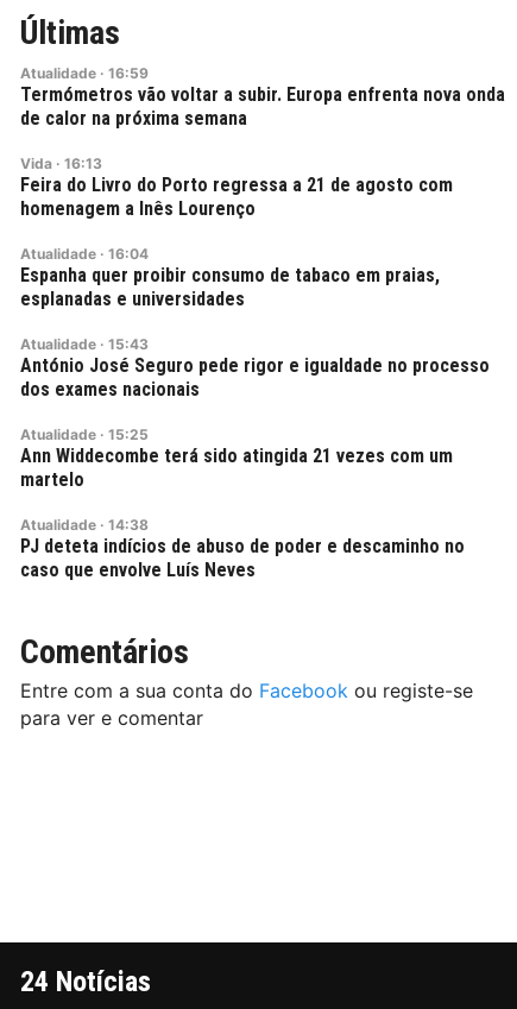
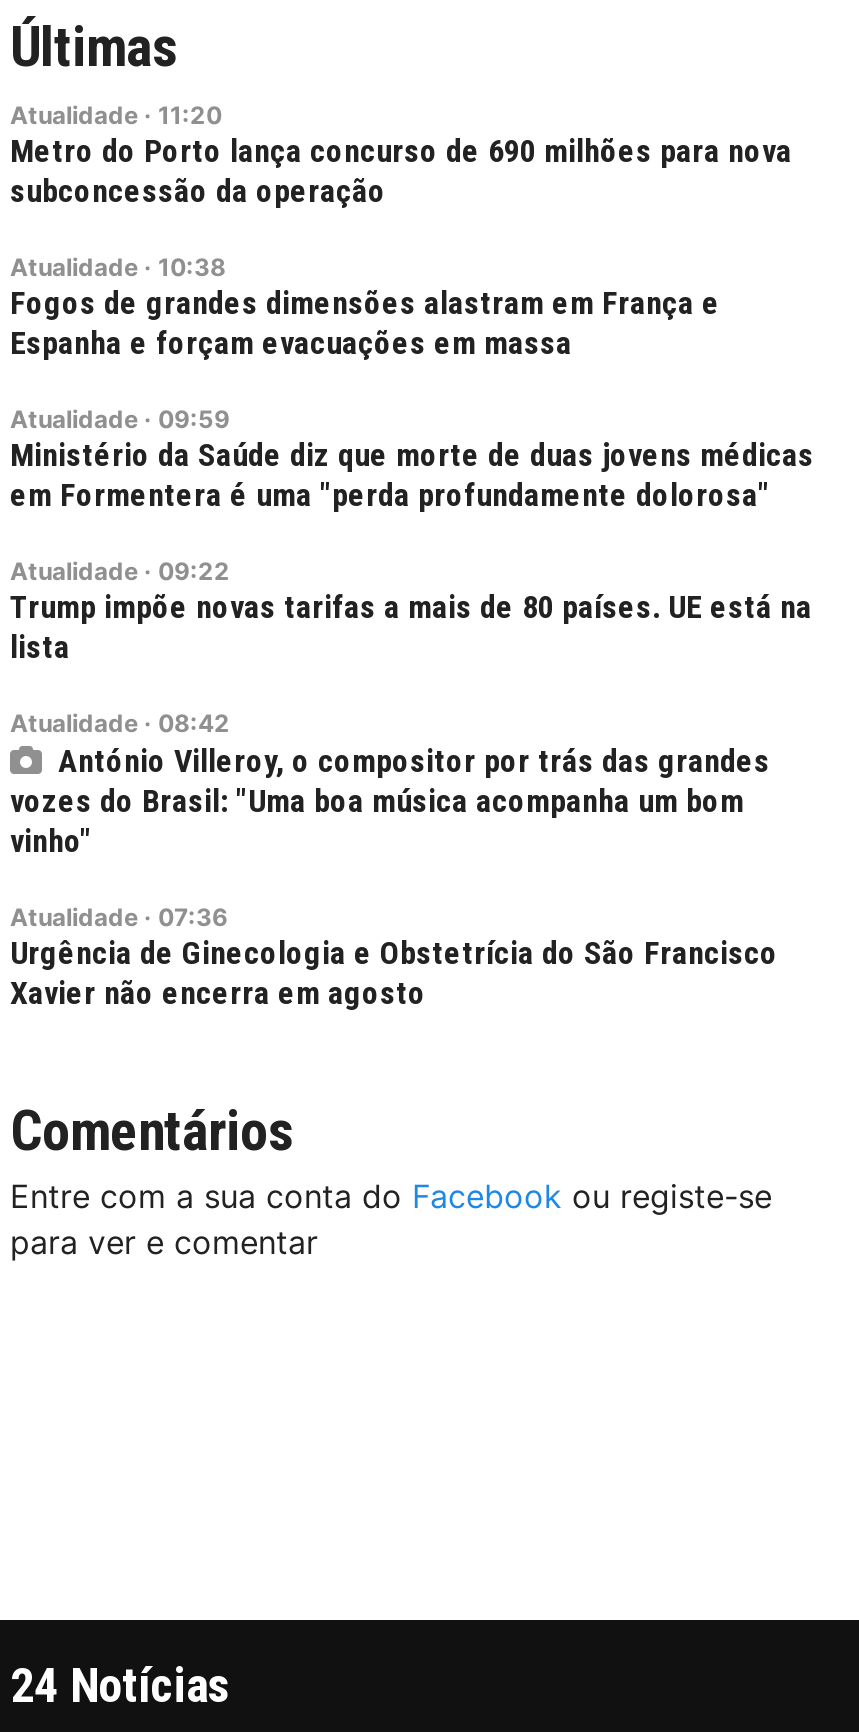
[20,64,505,130] Atualidade · 16:59 | Termómetros vão voltar a subir. Europa enfrenta nova onda | de calor na próxima semana -> [10,100,792,210] Atualidade · 11:20 | Metro do Porto lança concurso de 690 milhões para nova | subconcessão da operação
[20,155,453,220] Vida · 16:13 | Feira do Livro do Porto regressa a 21 de agosto com | homenagem a Inês Lourenço -> [10,252,720,362] Atualidade · 10:38 | Fogos de grandes dimensões alastram em França e | Espanha e forçam evacuações em massa
[20,245,440,310] Atualidade · 16:04 | Espanha quer proibir consumo de tabaco em praias, | esplanadas e universidades -> [10,404,814,514] Atualidade · 09:59 | Ministério da Saúde diz que morte de duas jovens médicas | em Formentera é uma "perda profundamente dolorosa"
[20,335,490,401] Atualidade · 15:43 | António José Seguro pede rigor e igualdade no processo | dos exames nacionais -> [10,556,812,666] Atualidade · 09:22 | Trump impõe novas tarifas a mais de 80 países. UE está na | lista
[20,426,453,491] Atualidade · 15:25 | Ann Widdecombe terá sido atingida 21 vezes com um | martelo -> [10,708,770,860] Atualidade · 08:42 | António Villeroy, o compositor por trás das grandes | vozes do Brasil: "Uma boa música acompanha um bom | vinho"
[20,516,465,581] Atualidade · 14:38 | PJ deteta indícios de abuso de poder e descaminho no | caso que envolve Luís Neves -> [10,902,778,1012] Atualidade · 07:36 | Urgência de Ginecologia e Obstetrícia do São Francisco | Xavier não encerra em agosto

